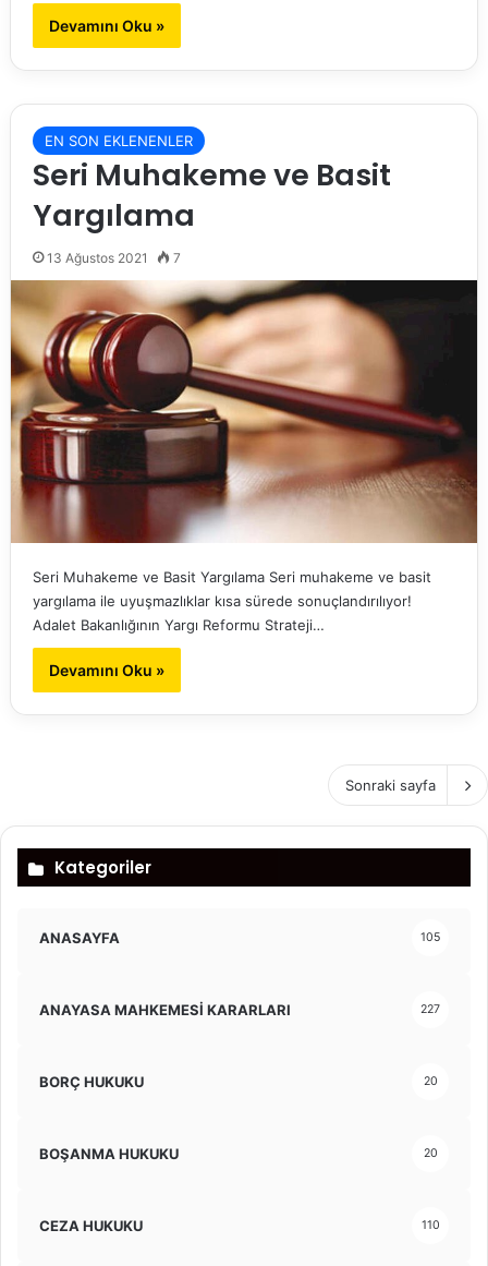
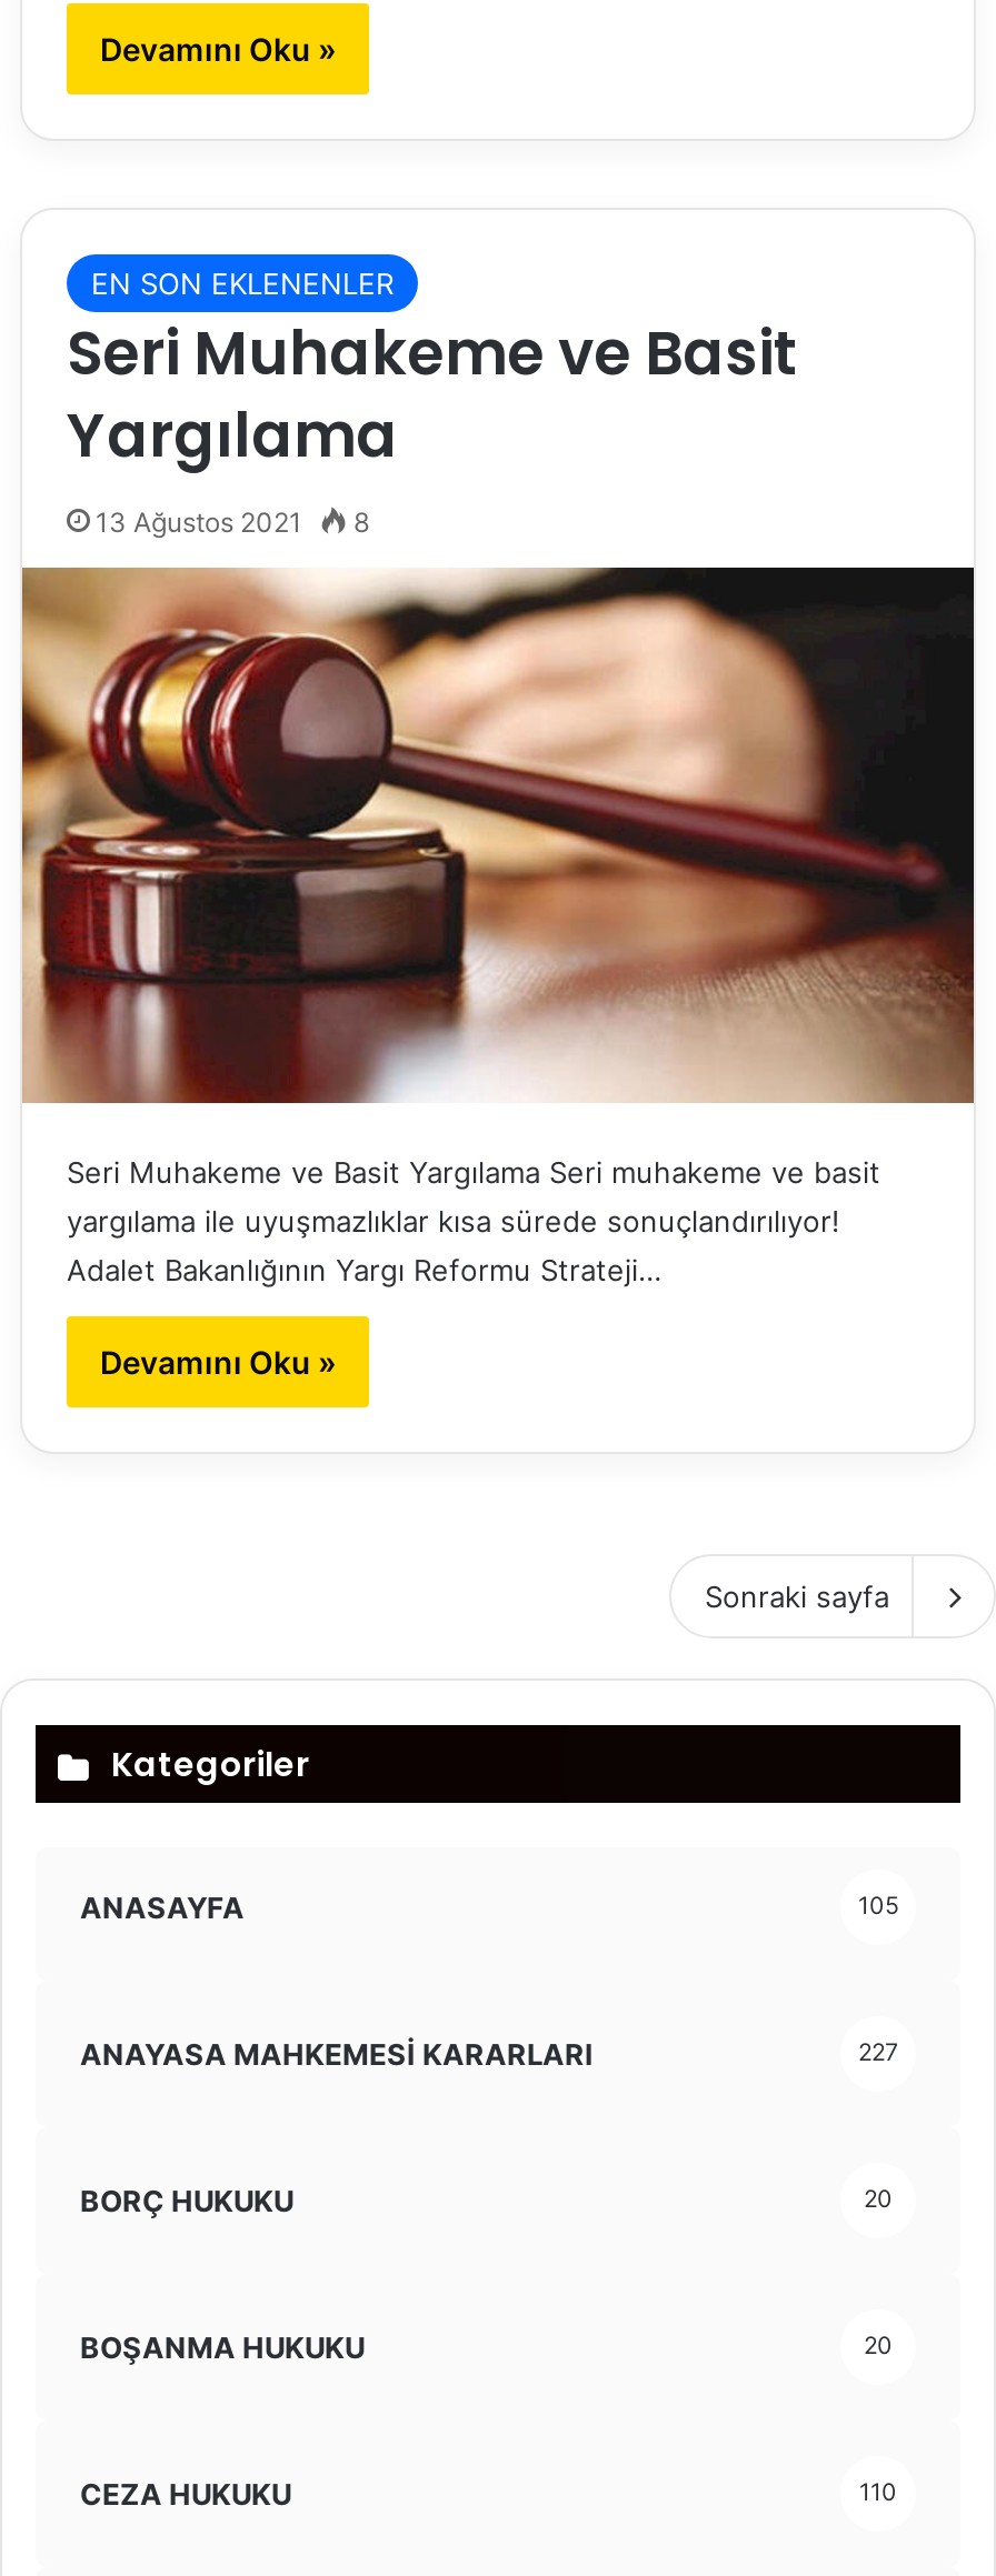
[47,250,181,266] 13 Ağustos 2021 7 -> [96,507,369,540] 13 Ağustos 2021 8

